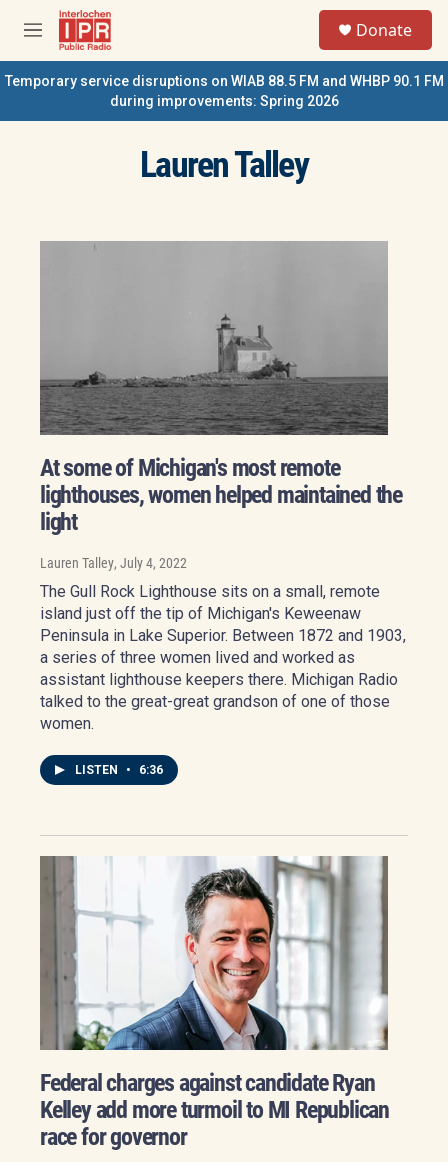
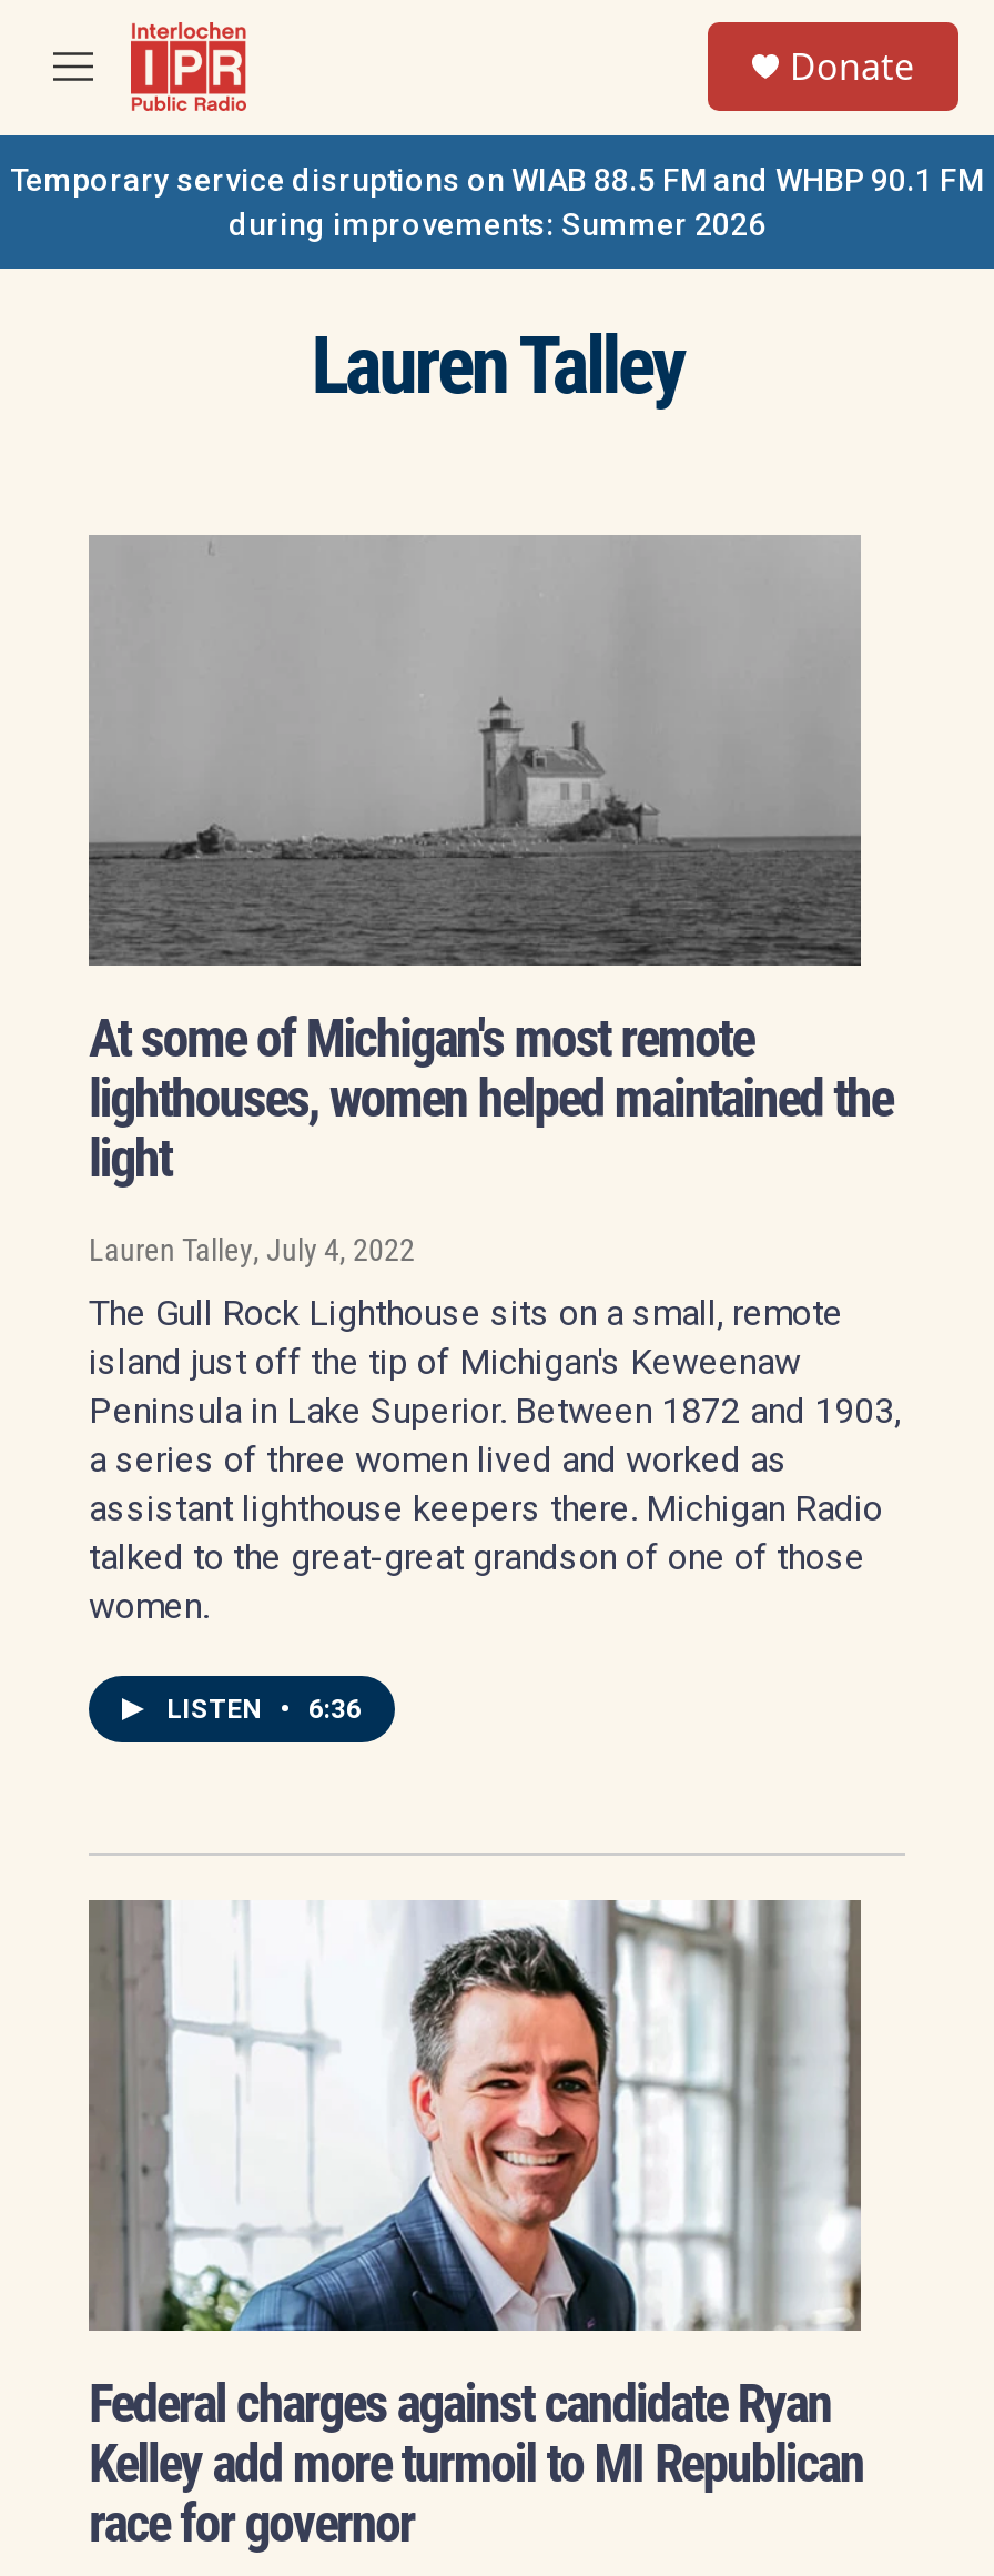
[109,93,338,109] during improvements: Spring 2026 -> [229,206,765,242] during improvements: Summer 2026

